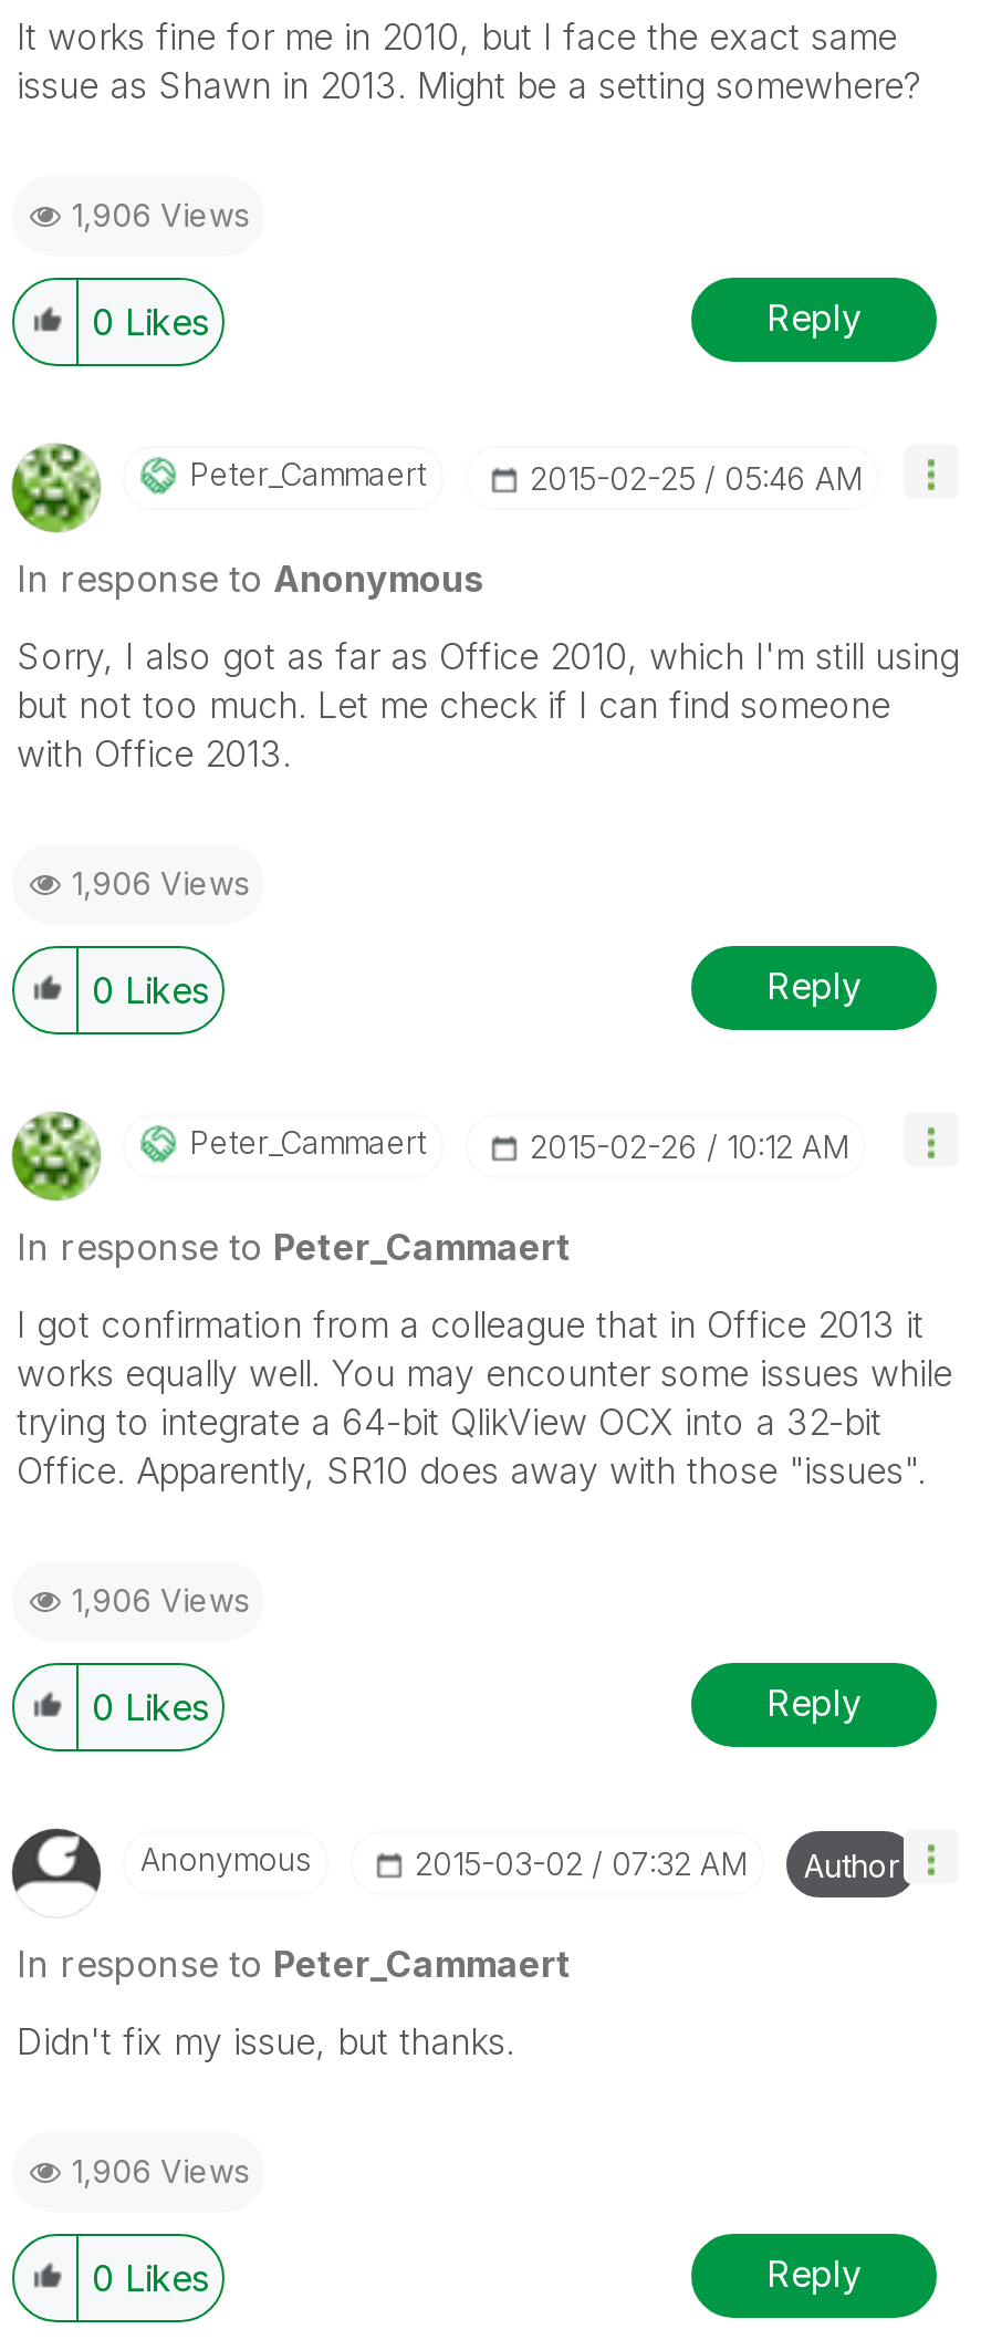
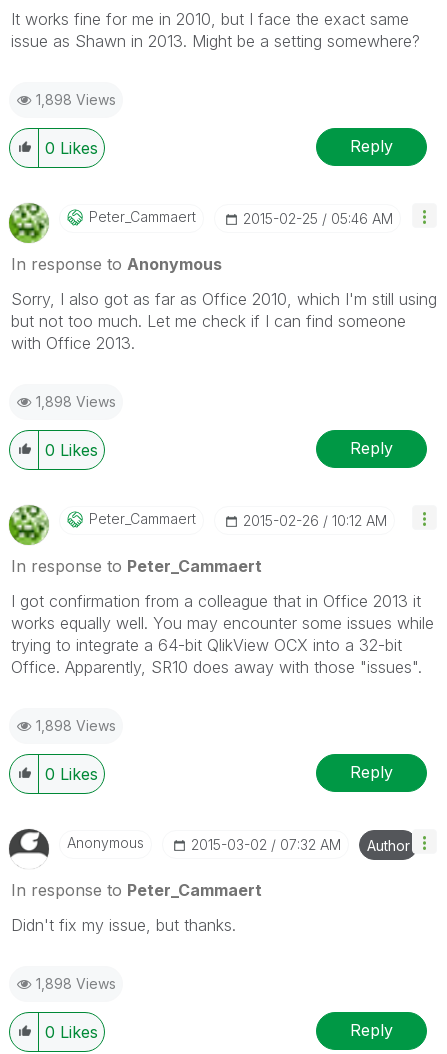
[72,195,249,232] 1,906 Views -> [36,90,116,107] 1,898 Views
[72,863,249,901] 1,906 Views -> [36,392,116,409] 1,898 Views
[72,1580,249,1618] 1,906 Views -> [36,716,116,733] 1,898 Views
[72,2151,249,2188] 1,906 Views -> [36,974,116,991] 1,898 Views

